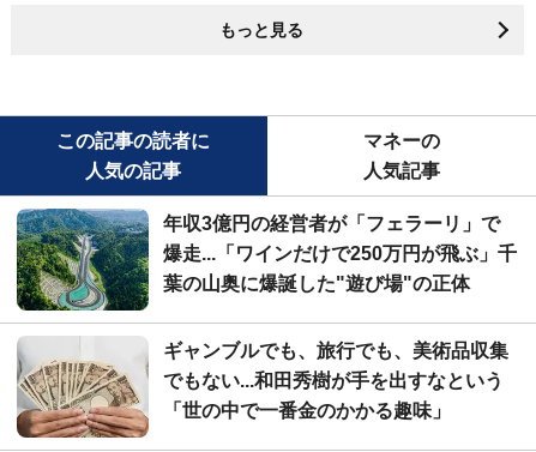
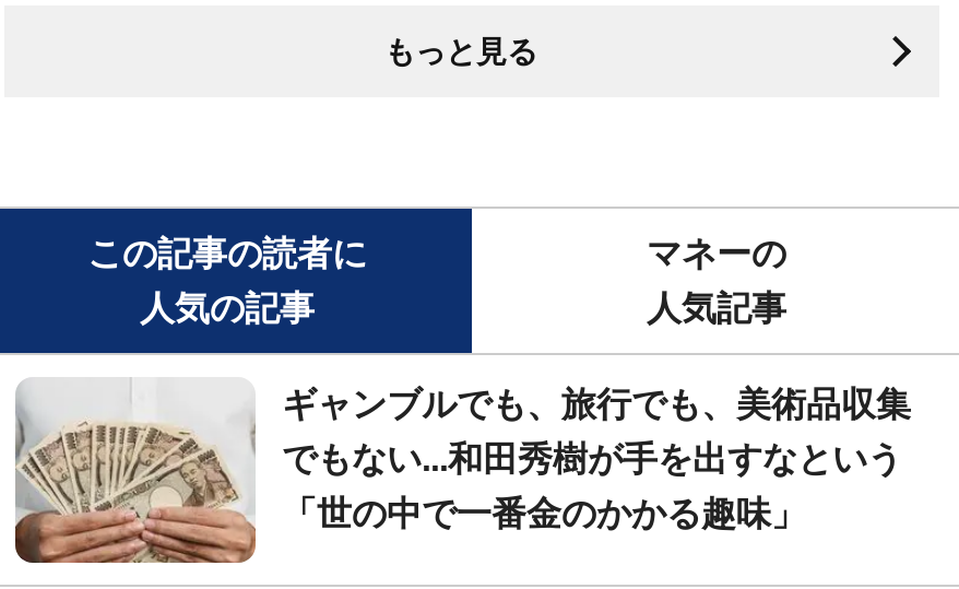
[16,207,517,312] [image] | 年収3億円の経営者が「フェラーリ」で | 爆走...「ワインだけで250万円が飛ぶ」千 | 葉の山奥に爆誕した"遊び場"の正体 -> none

